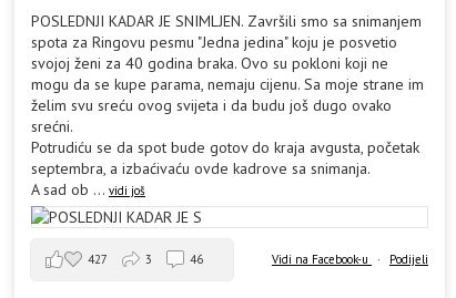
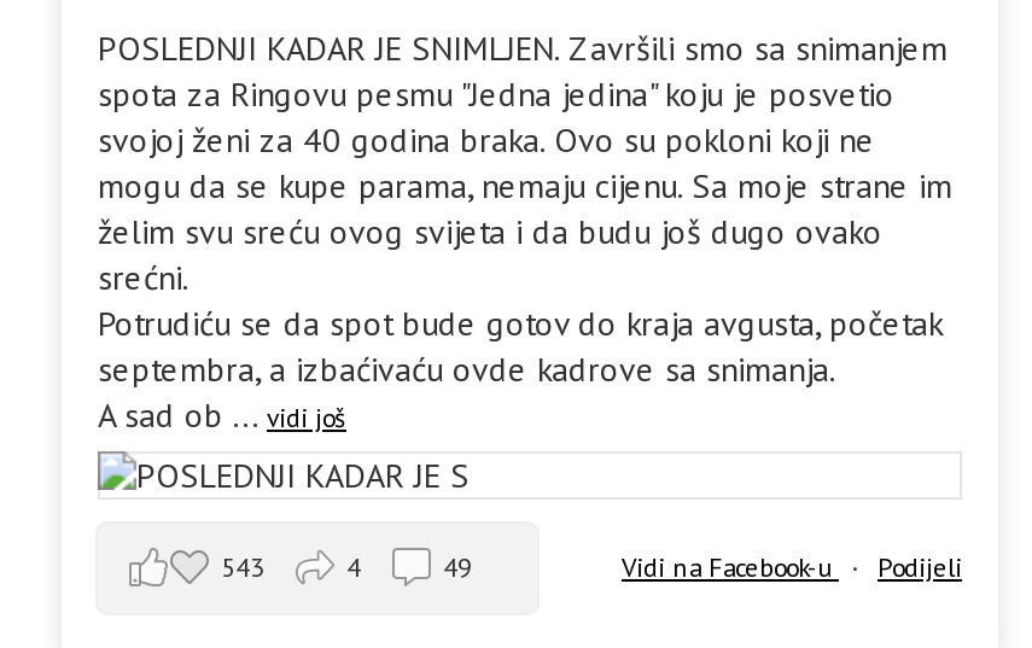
[88,251,108,267] 427 -> [221,550,264,584] 543
[145,251,152,267] 3 -> [346,550,361,584] 4
[190,251,203,267] 46 -> [443,550,472,584] 49

